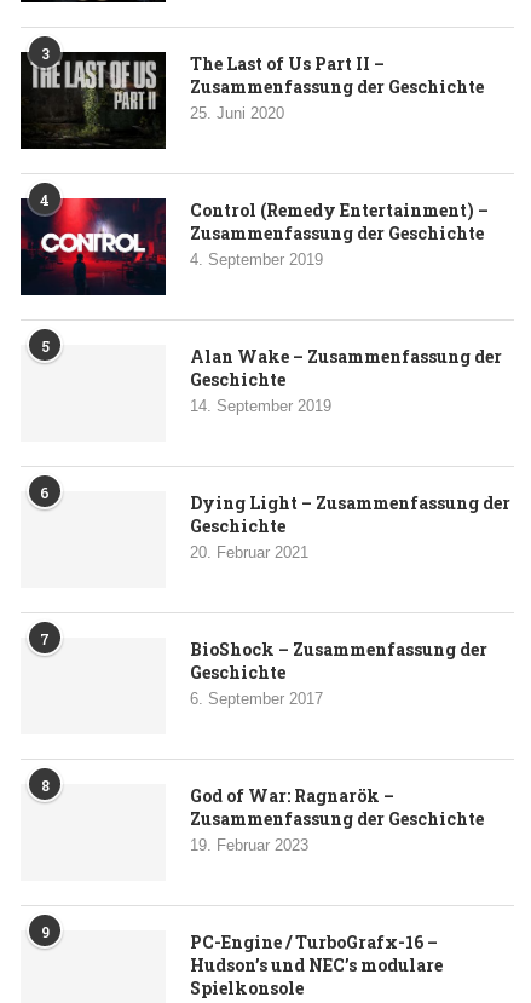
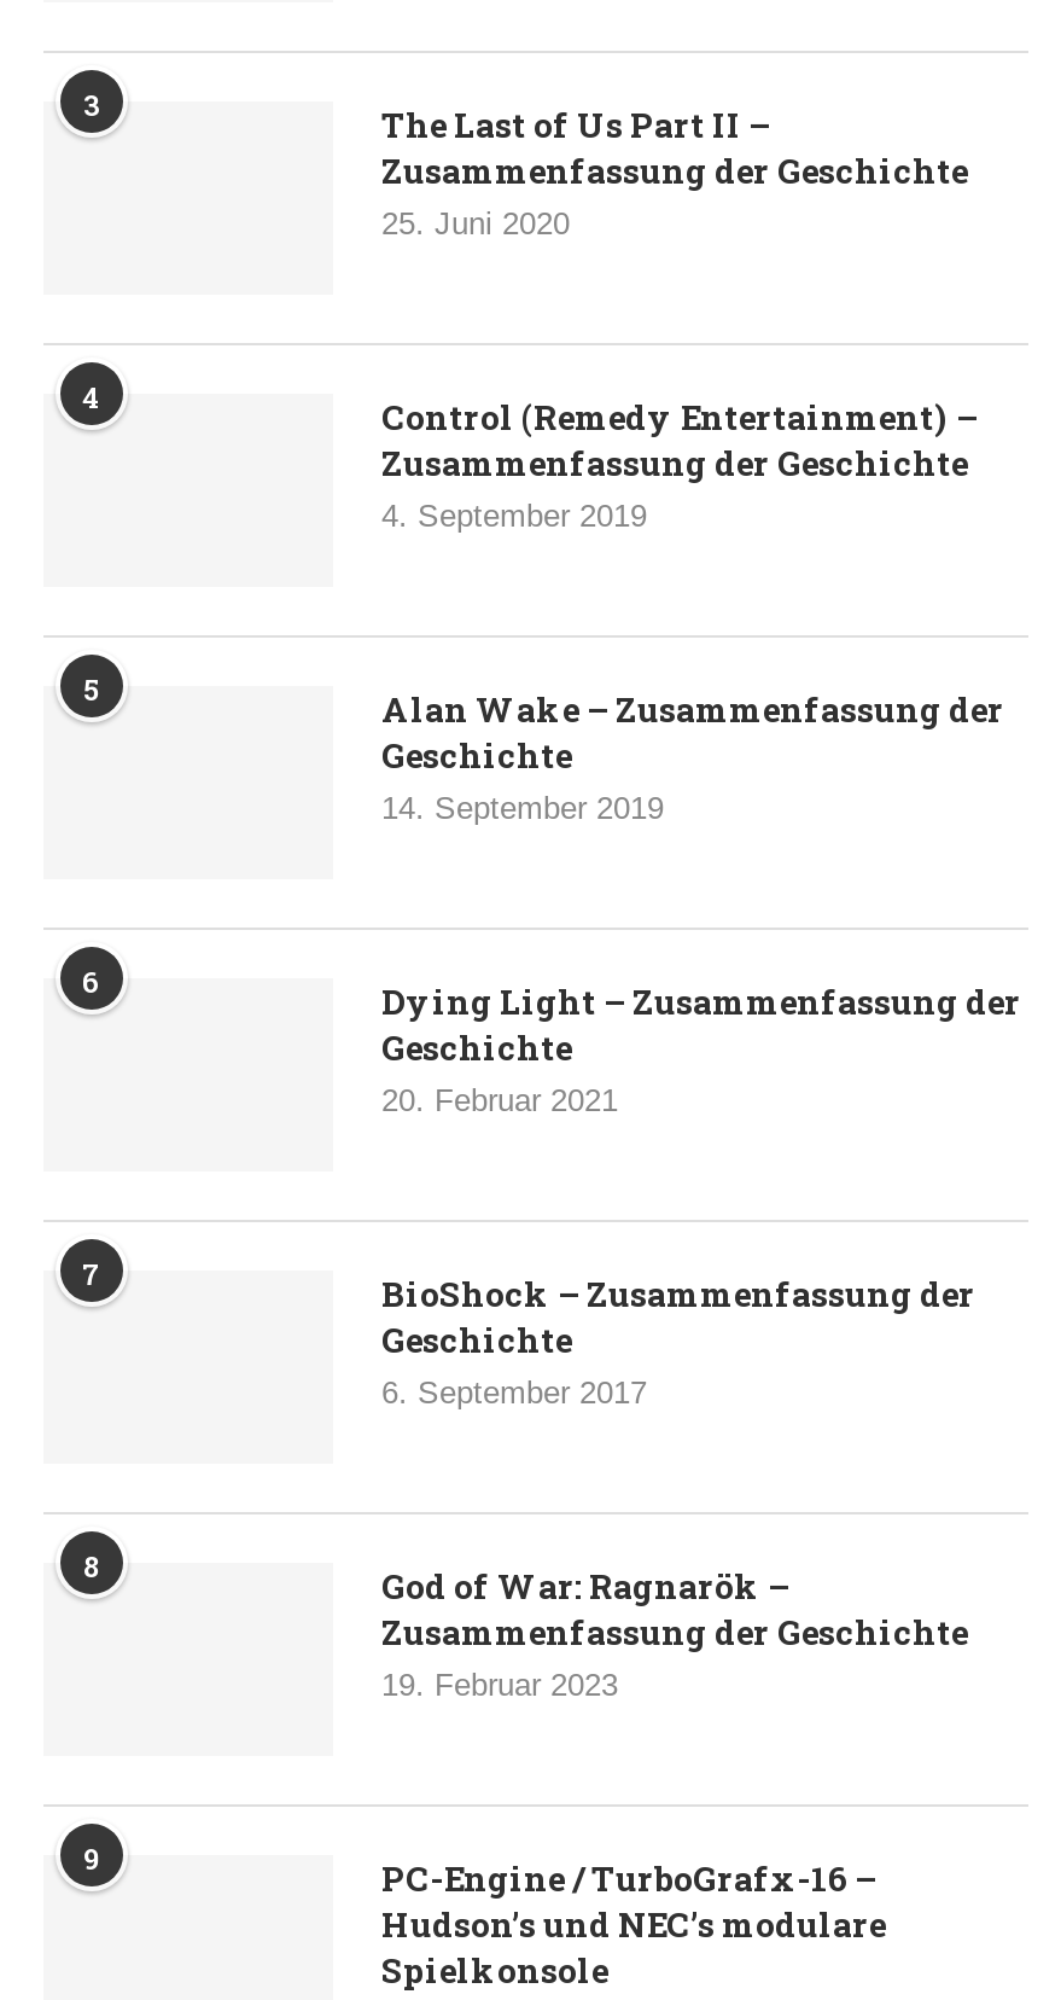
[19,51,167,150] [image] -> none
[19,197,167,296] [image] -> none

